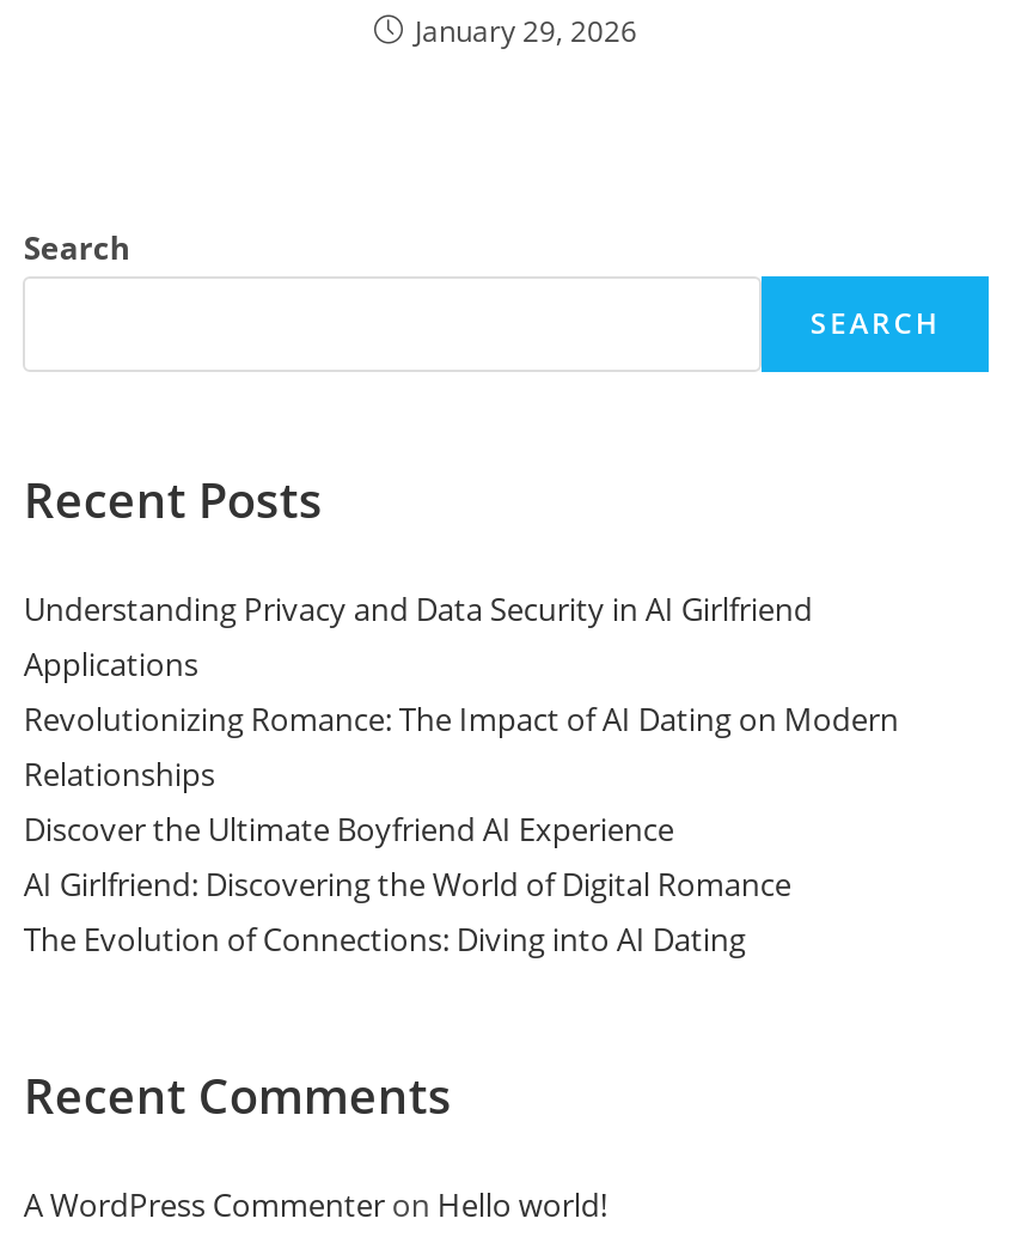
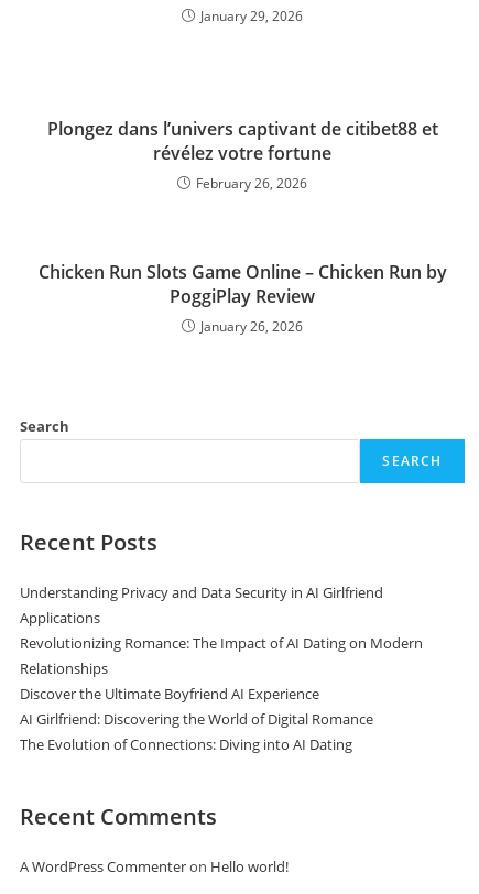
none -> [38,260,447,336] Chicken Run Slots Game Online – Chicken Run by | PoggiPlay Review | January 26, 2026
none -> [47,117,438,193] Plongez dans l’univers captivant de citibet88 et | révélez votre fortune | February 26, 2026

